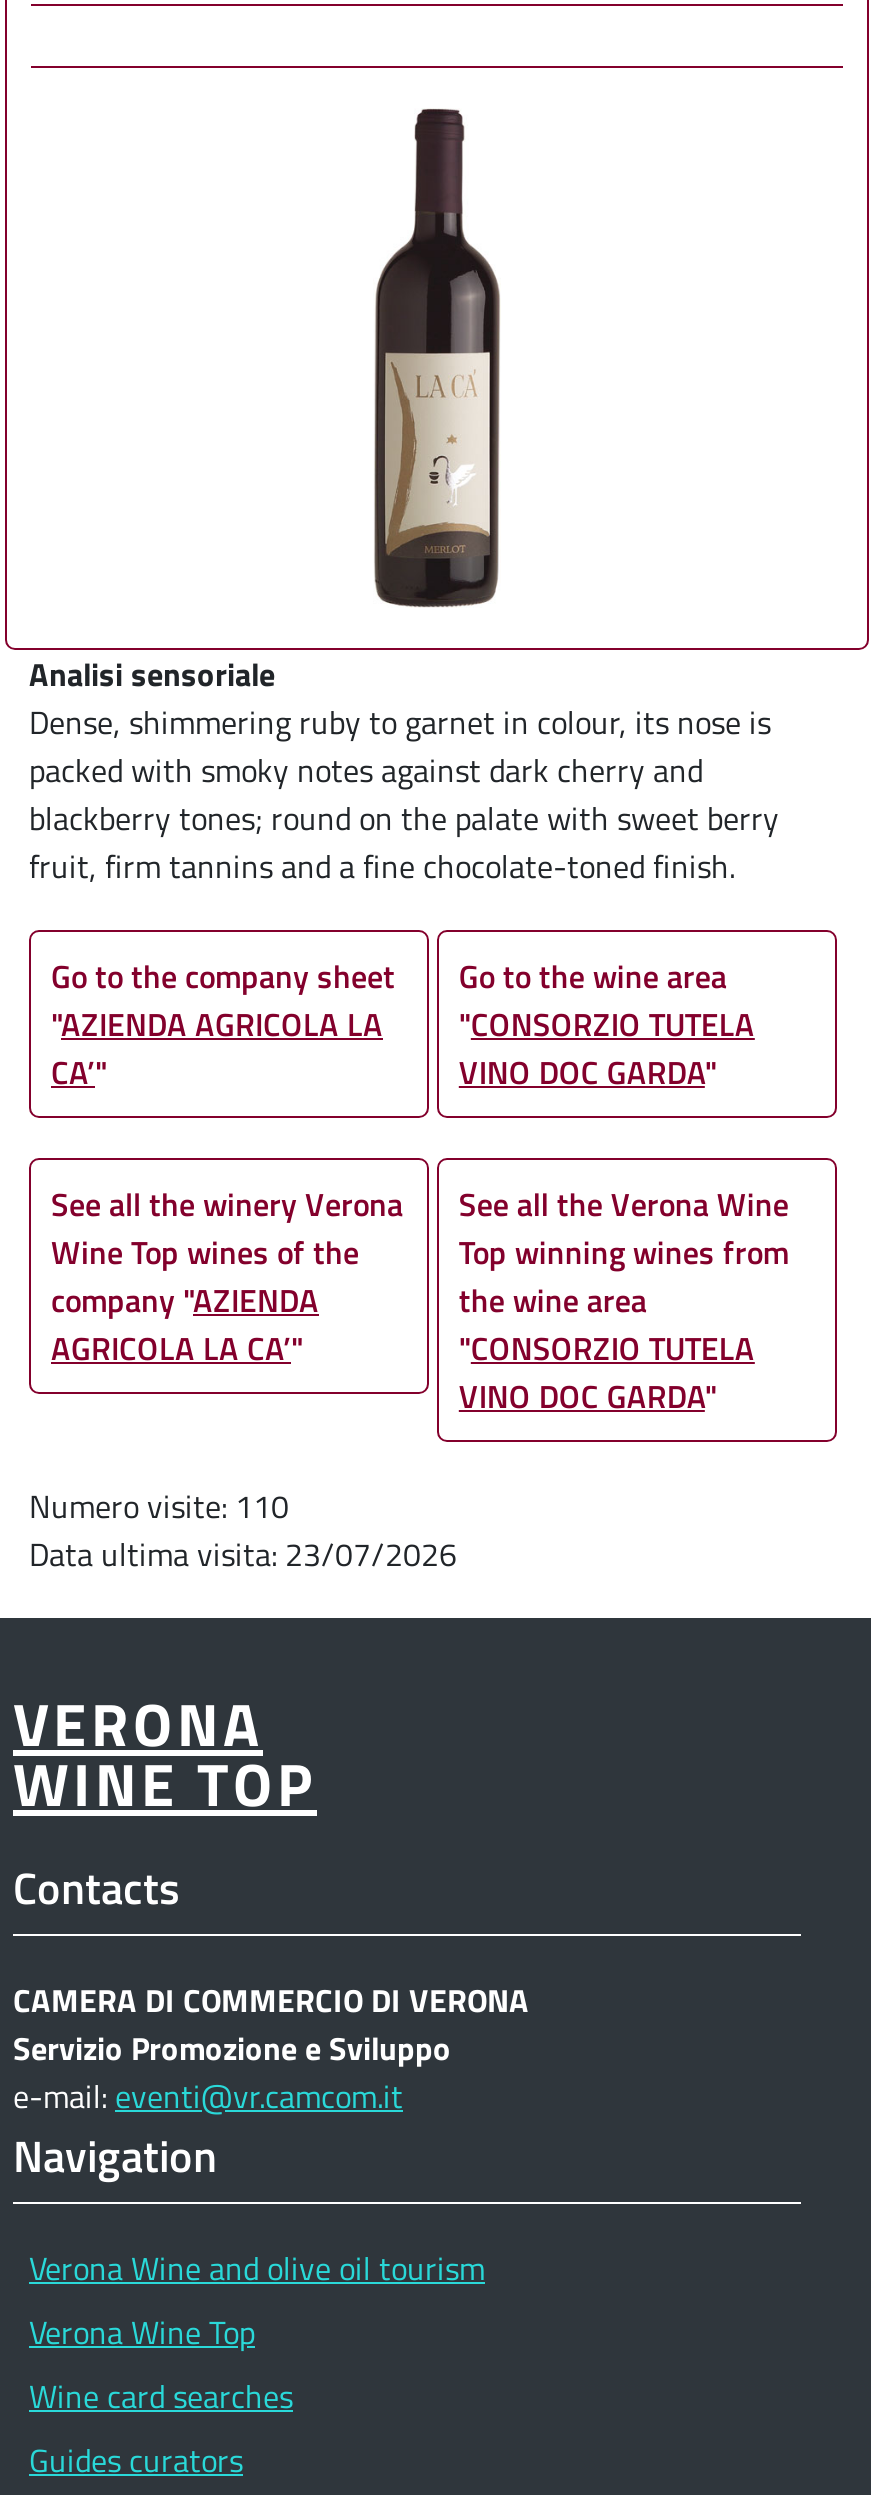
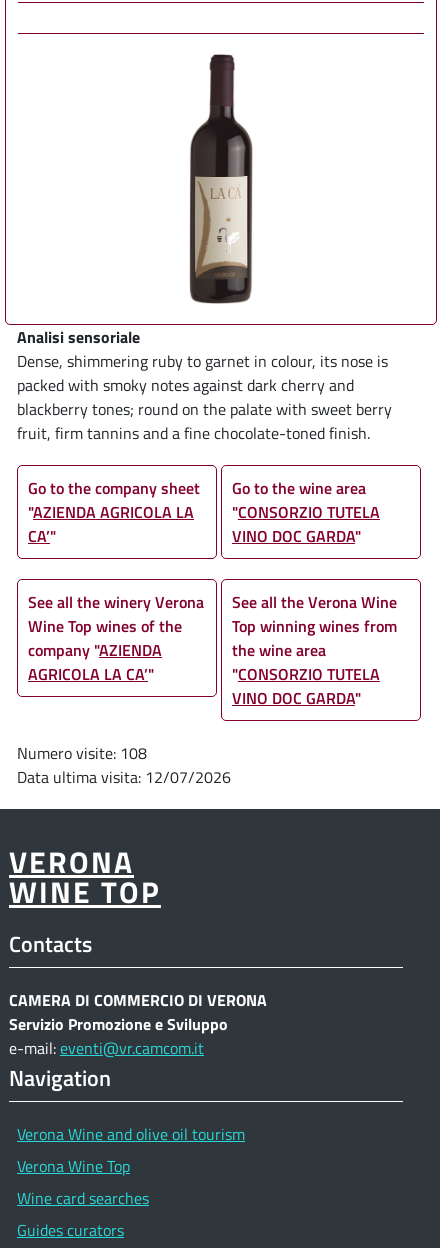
[29,1483,289,1527] Numero visite: 110 -> [17,741,147,763] Numero visite: 108
[29,1531,457,1575] Data ultima visita: 23/07/2026 -> [17,765,231,787] Data ultima visita: 12/07/2026

